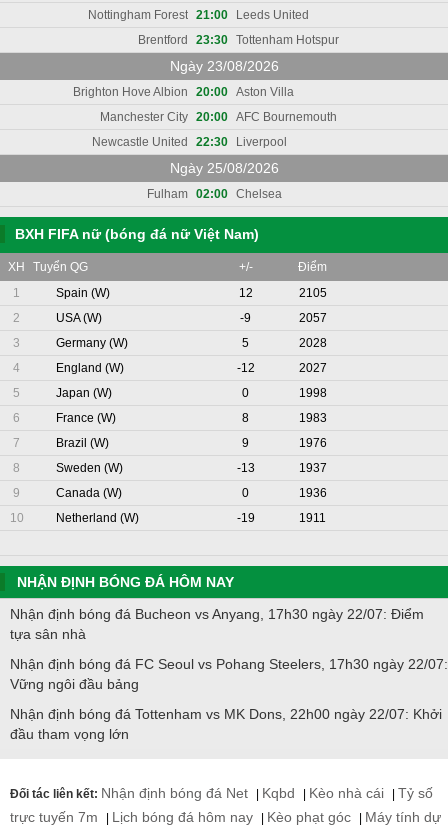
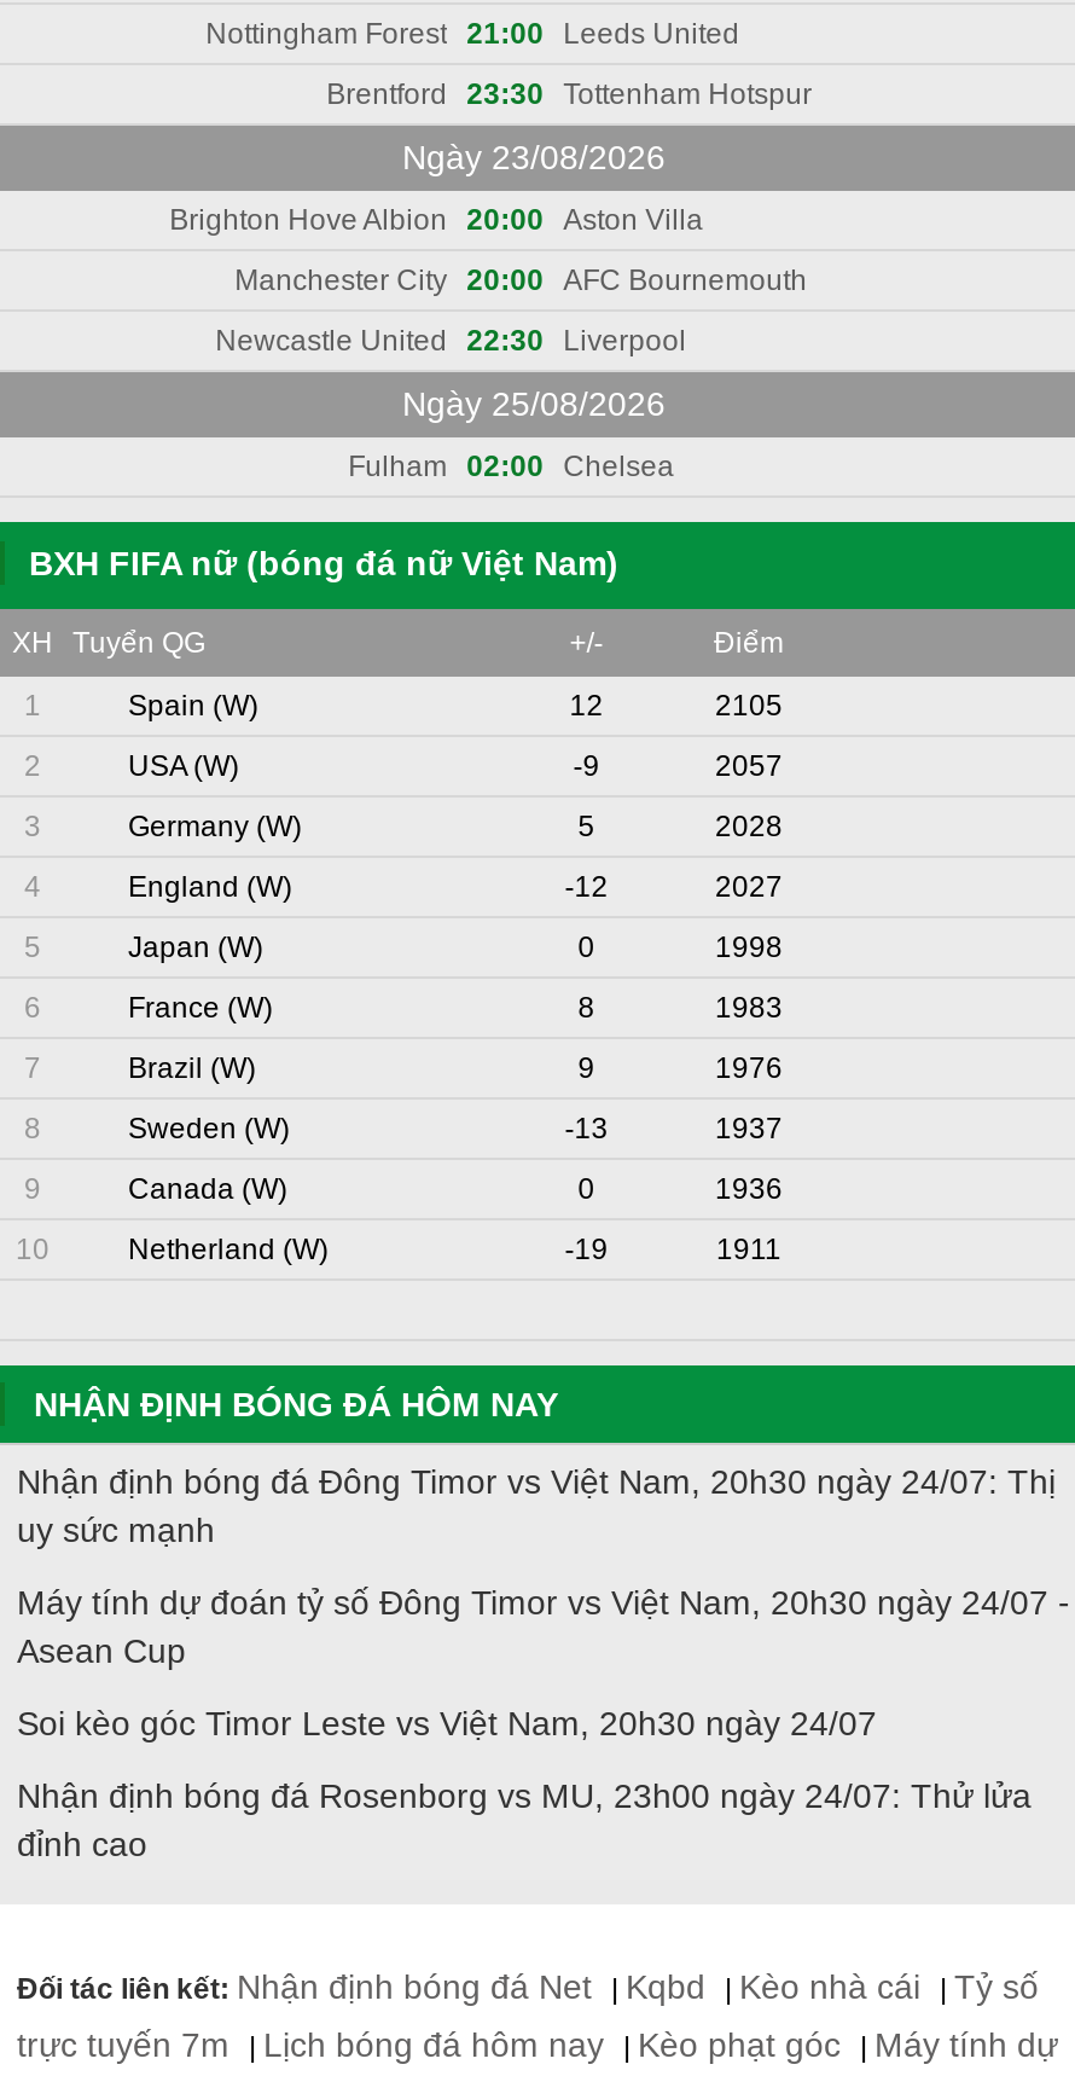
[10,606,448,742] Nhận định bóng đá Bucheon vs Anyang, 17h30 ngày 22/07: Điểm | tựa sân nhà | Nhận định bóng đá FC Seoul vs Pohang Steelers, 17h30 ngày 22/07: | Vững ngôi đầu bảng | Nhận định bóng đá Tottenham vs MK Dons, 22h00 ngày 22/07: Khởi | đầu tham vọng lớn -> [17,1463,1070,1865] Nhận định bóng đá Đông Timor vs Việt Nam, 20h30 ngày 24/07: Thị | uy sức mạnh | Máy tính dự đoán tỷ số Đông Timor vs Việt Nam, 20h30 ngày 24/07 - | Asean Cup | Soi kèo góc Timor Leste vs Việt Nam, 20h30 ngày 24/07 | Nhận định bóng đá Rosenborg vs MU, 23h00 ngày 24/07: Thử lửa | đỉnh cao

